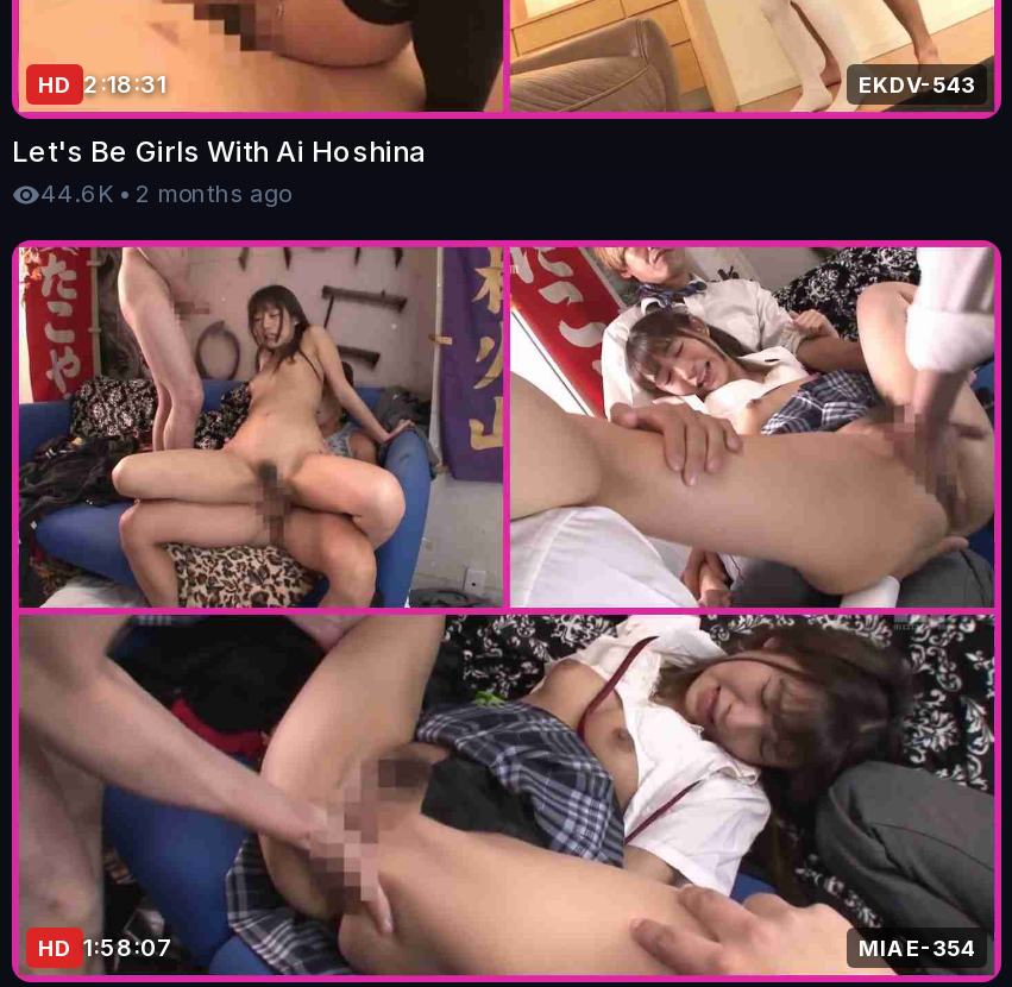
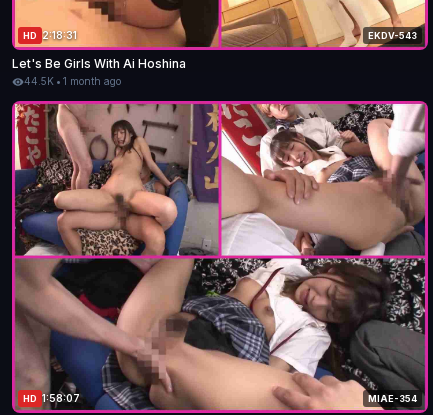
[40,178,290,207] 44.6K • 2 months ago -> [24,75,121,87] 44.5K • 1 month ago

